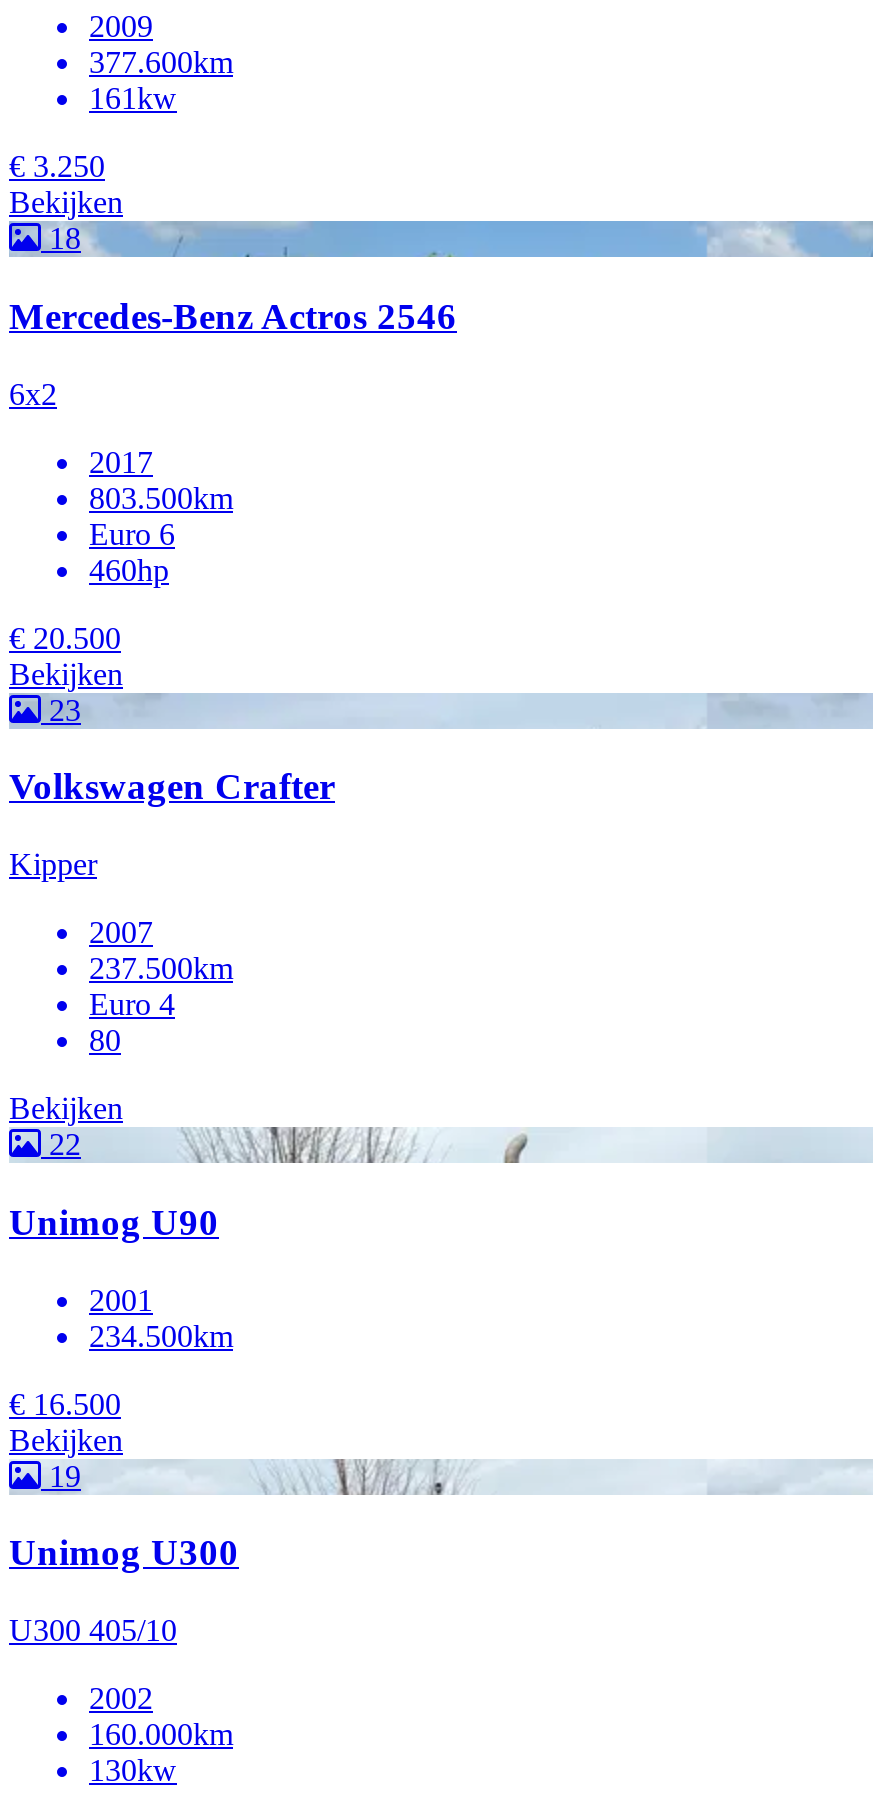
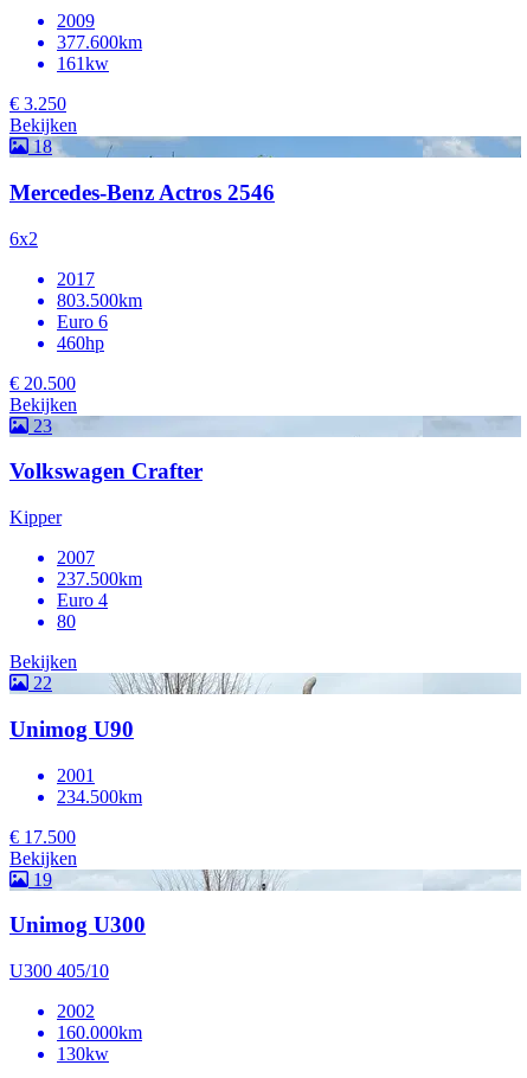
[9,1386,121,1420] € 16.500 -> [9,826,76,847] € 17.500

